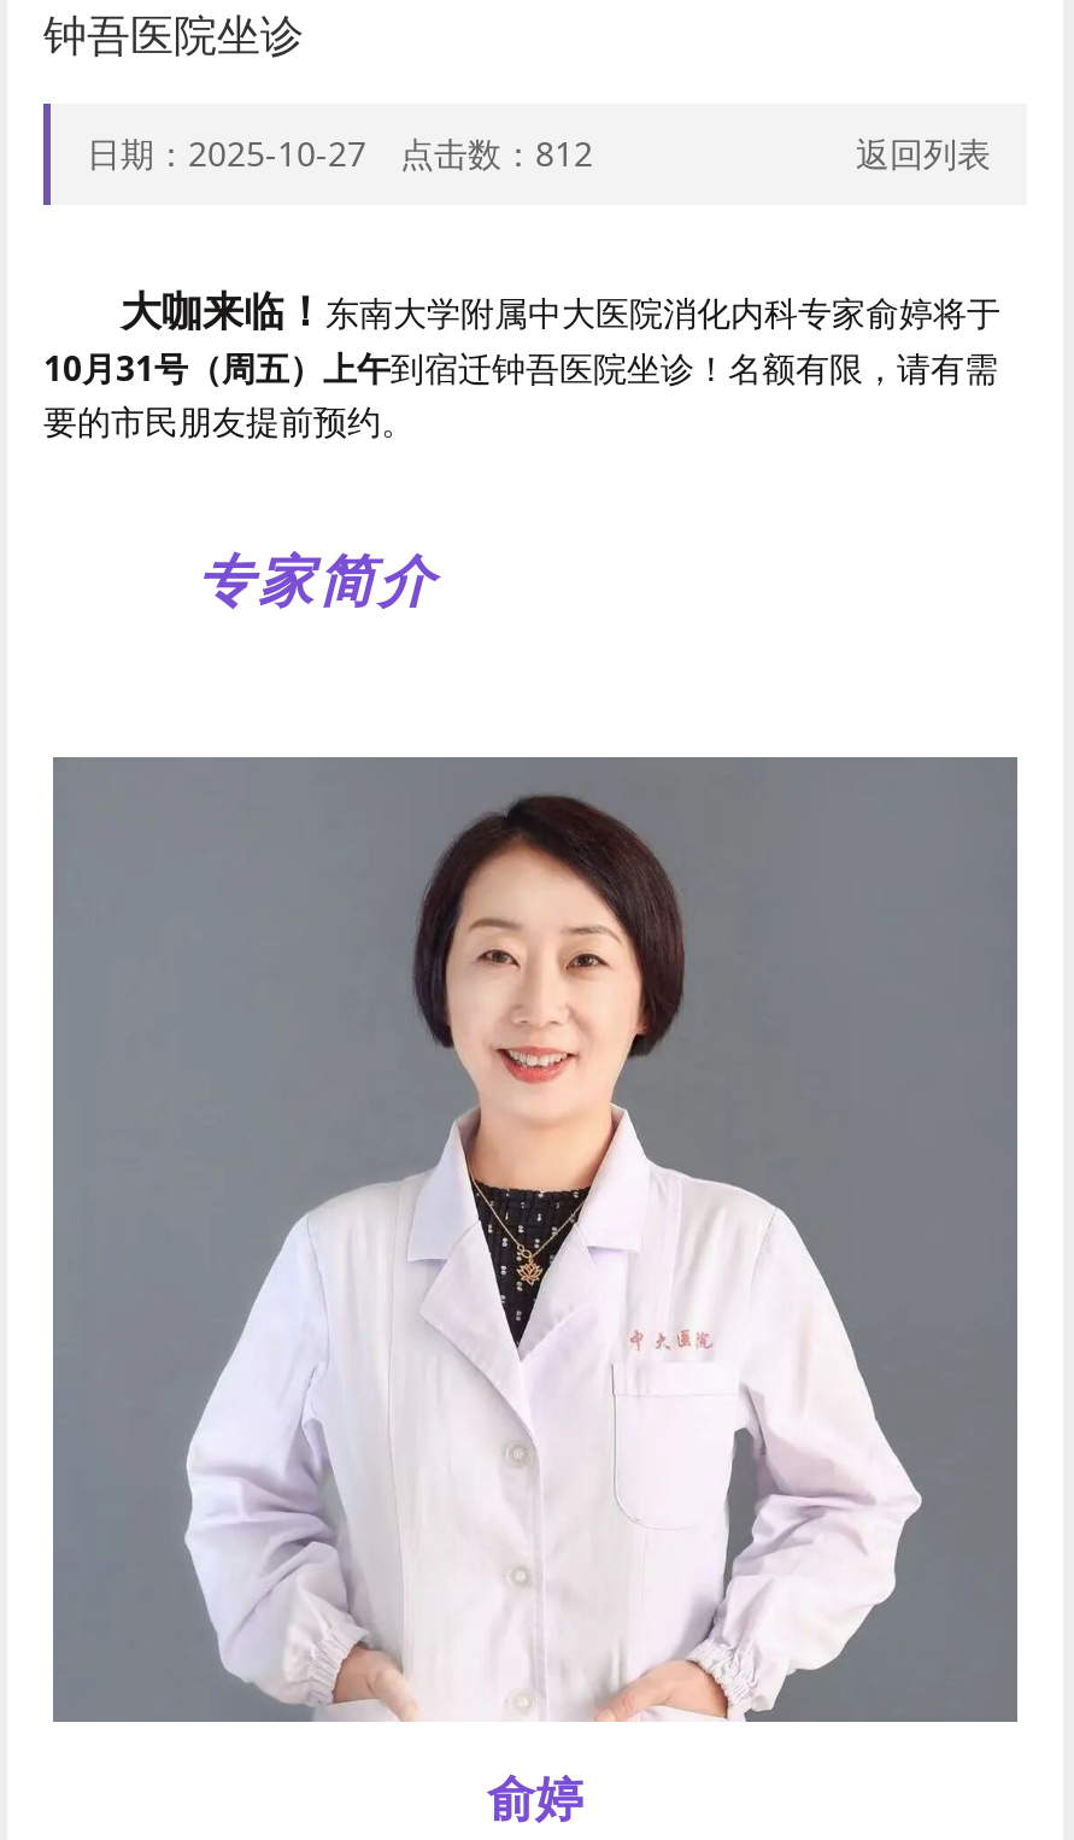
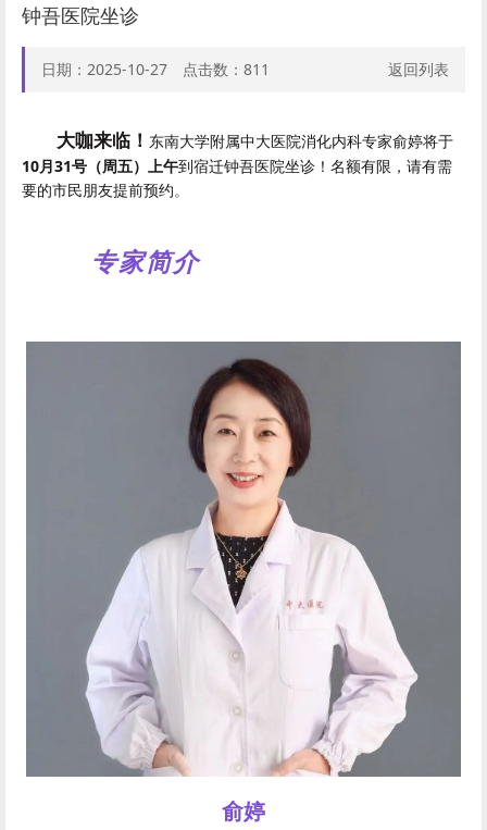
[87,130,593,176] 日期：2025-10-27 点击数：812 -> [41,59,270,79] 日期：2025-10-27 点击数：811

